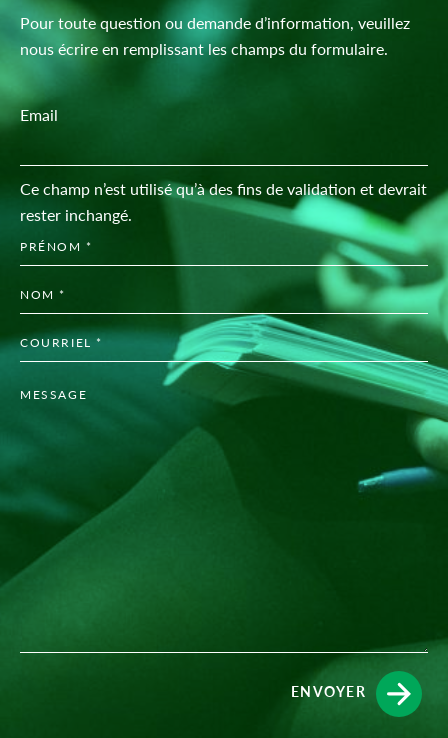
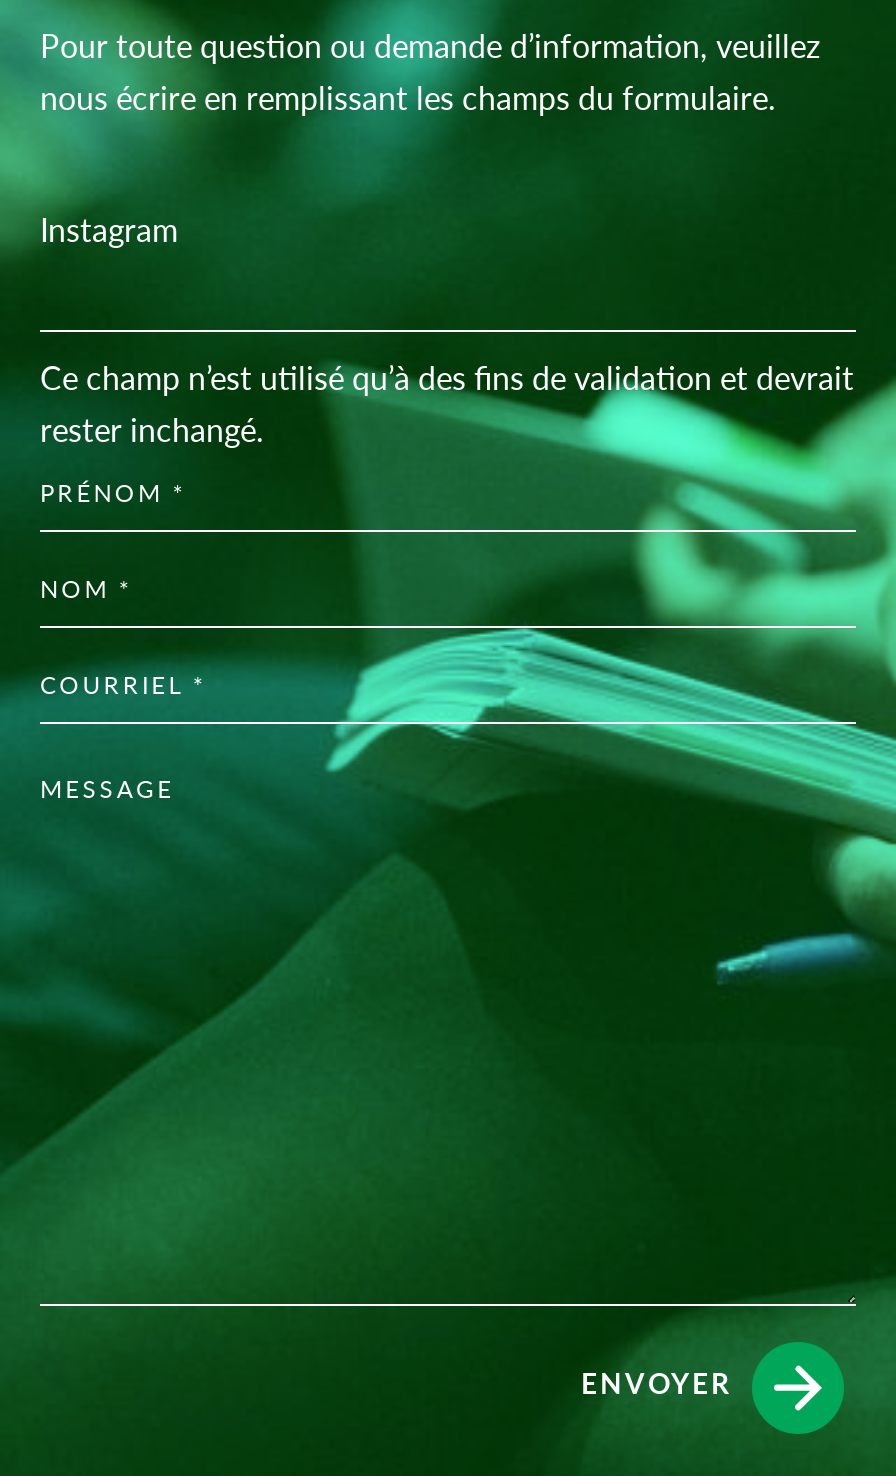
[20,103,58,126] Email -> [40,205,178,251] Instagram

